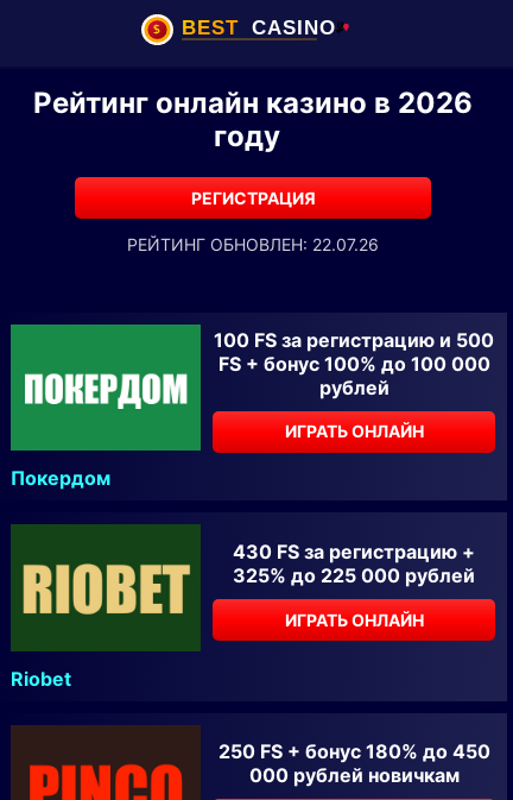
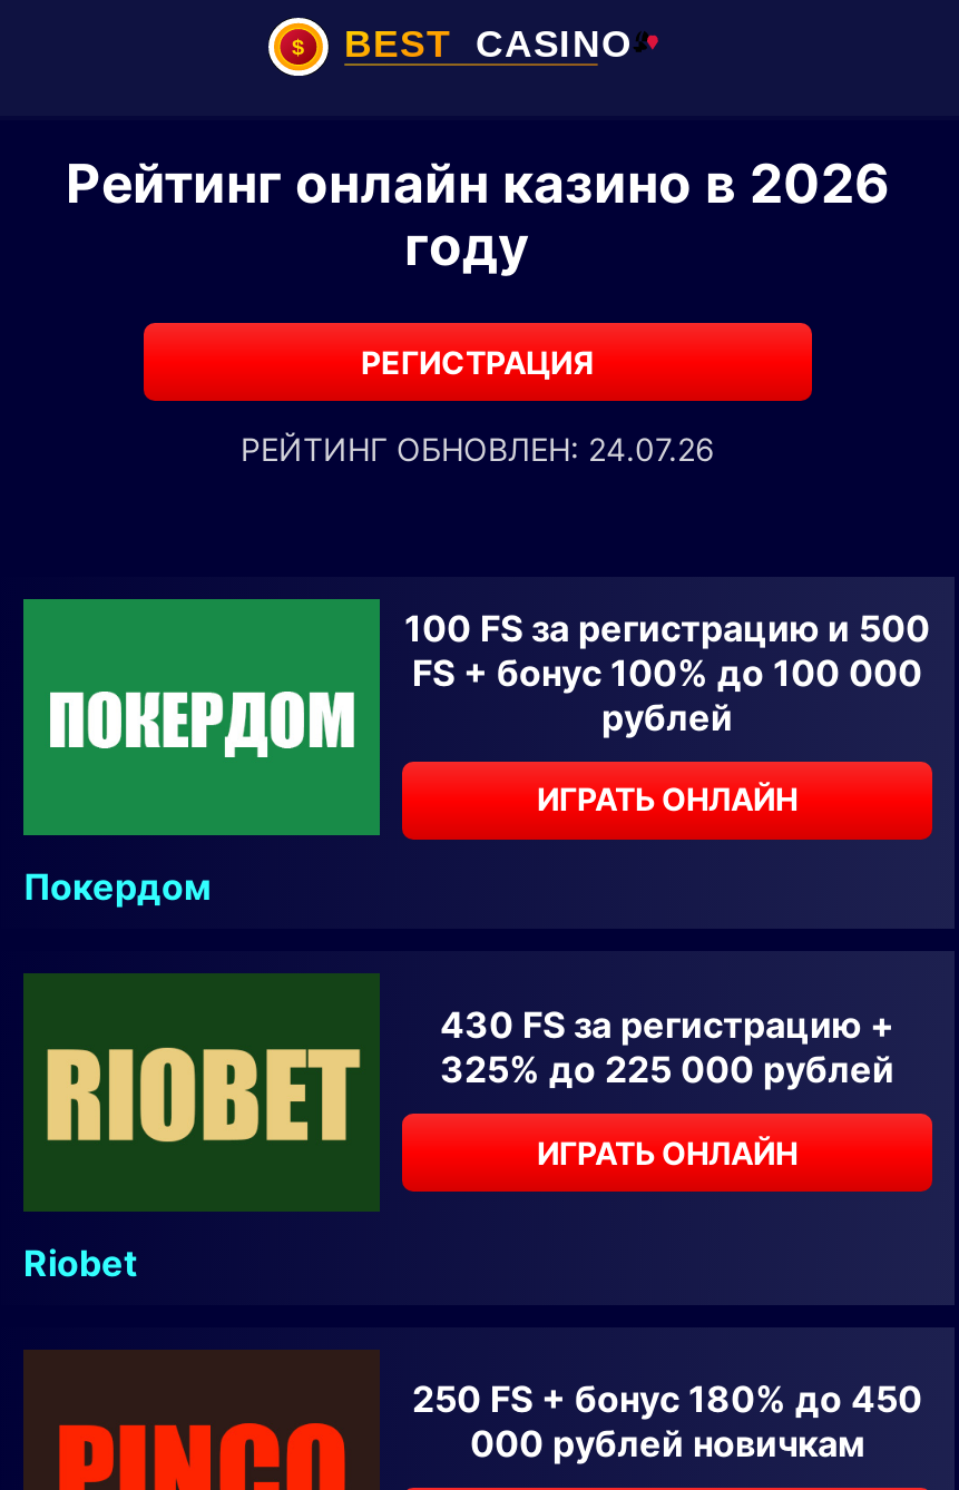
[127,234,379,254] РЕЙТИНГ ОБНОВЛЕН: 22.07.26 -> [241,430,715,468] РЕЙТИНГ ОБНОВЛЕН: 24.07.26

